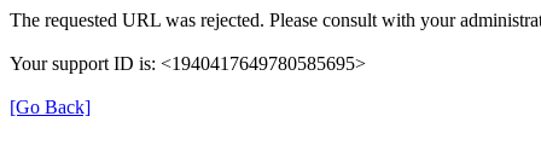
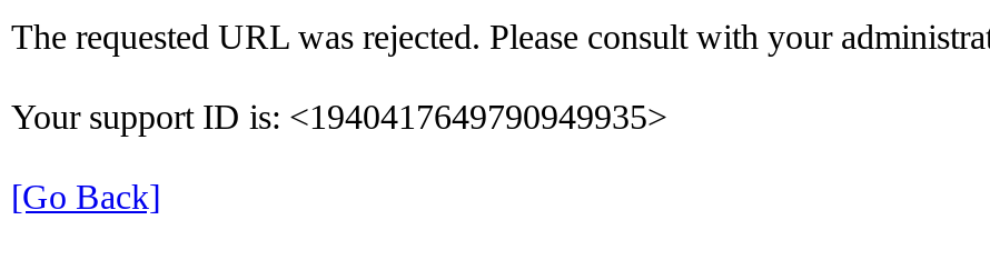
[10,53,366,74] Your support ID is: <1940417649780585695> -> [11,98,667,136] Your support ID is: <1940417649790949935>

